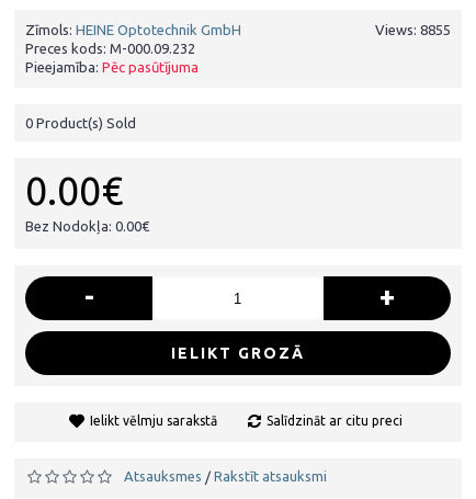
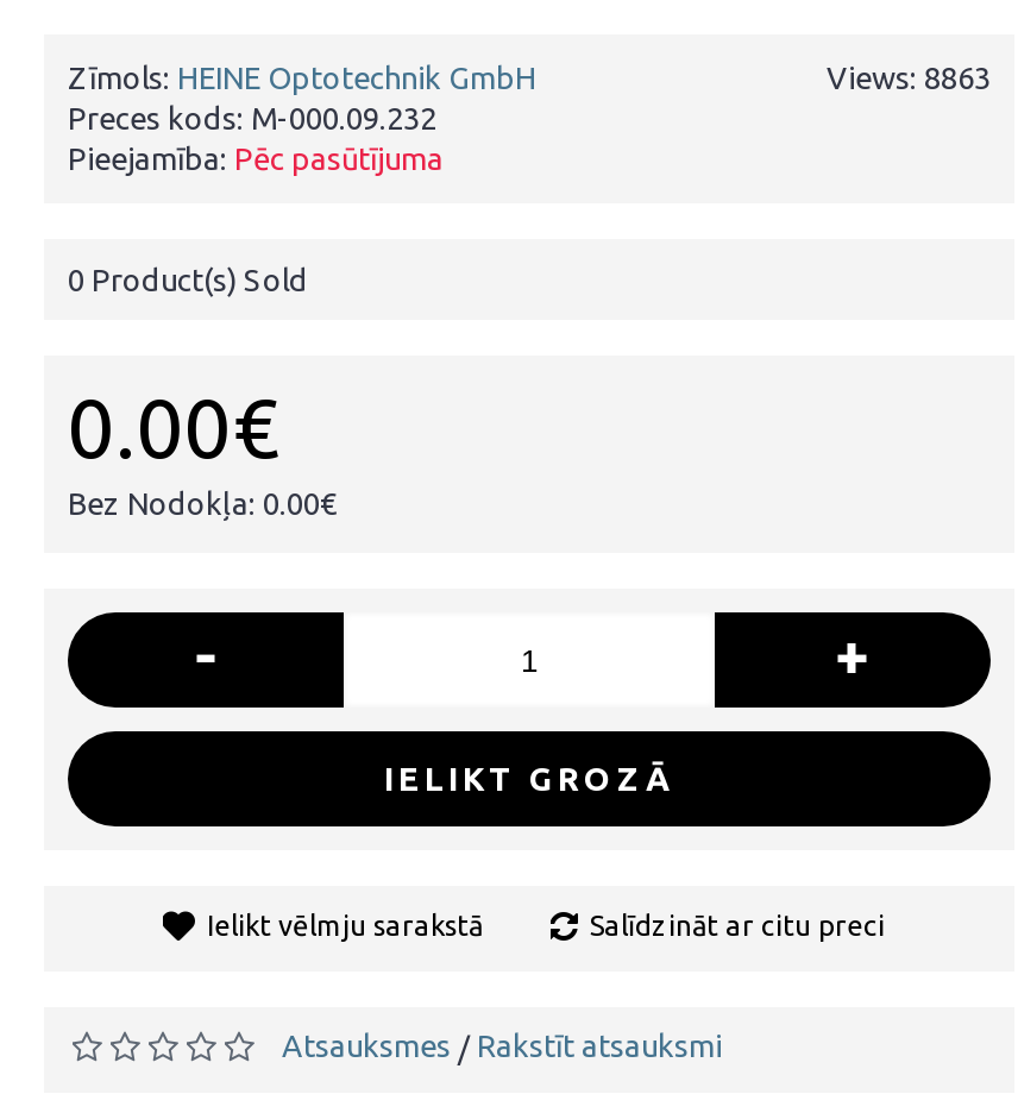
[375,22,451,37] Views: 8855 -> [827,61,991,94] Views: 8863

